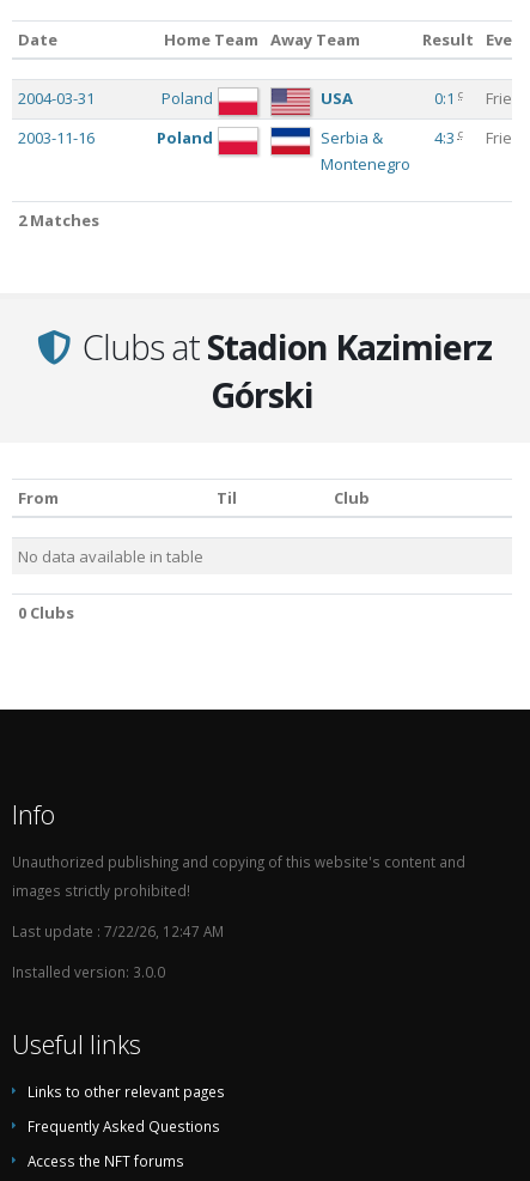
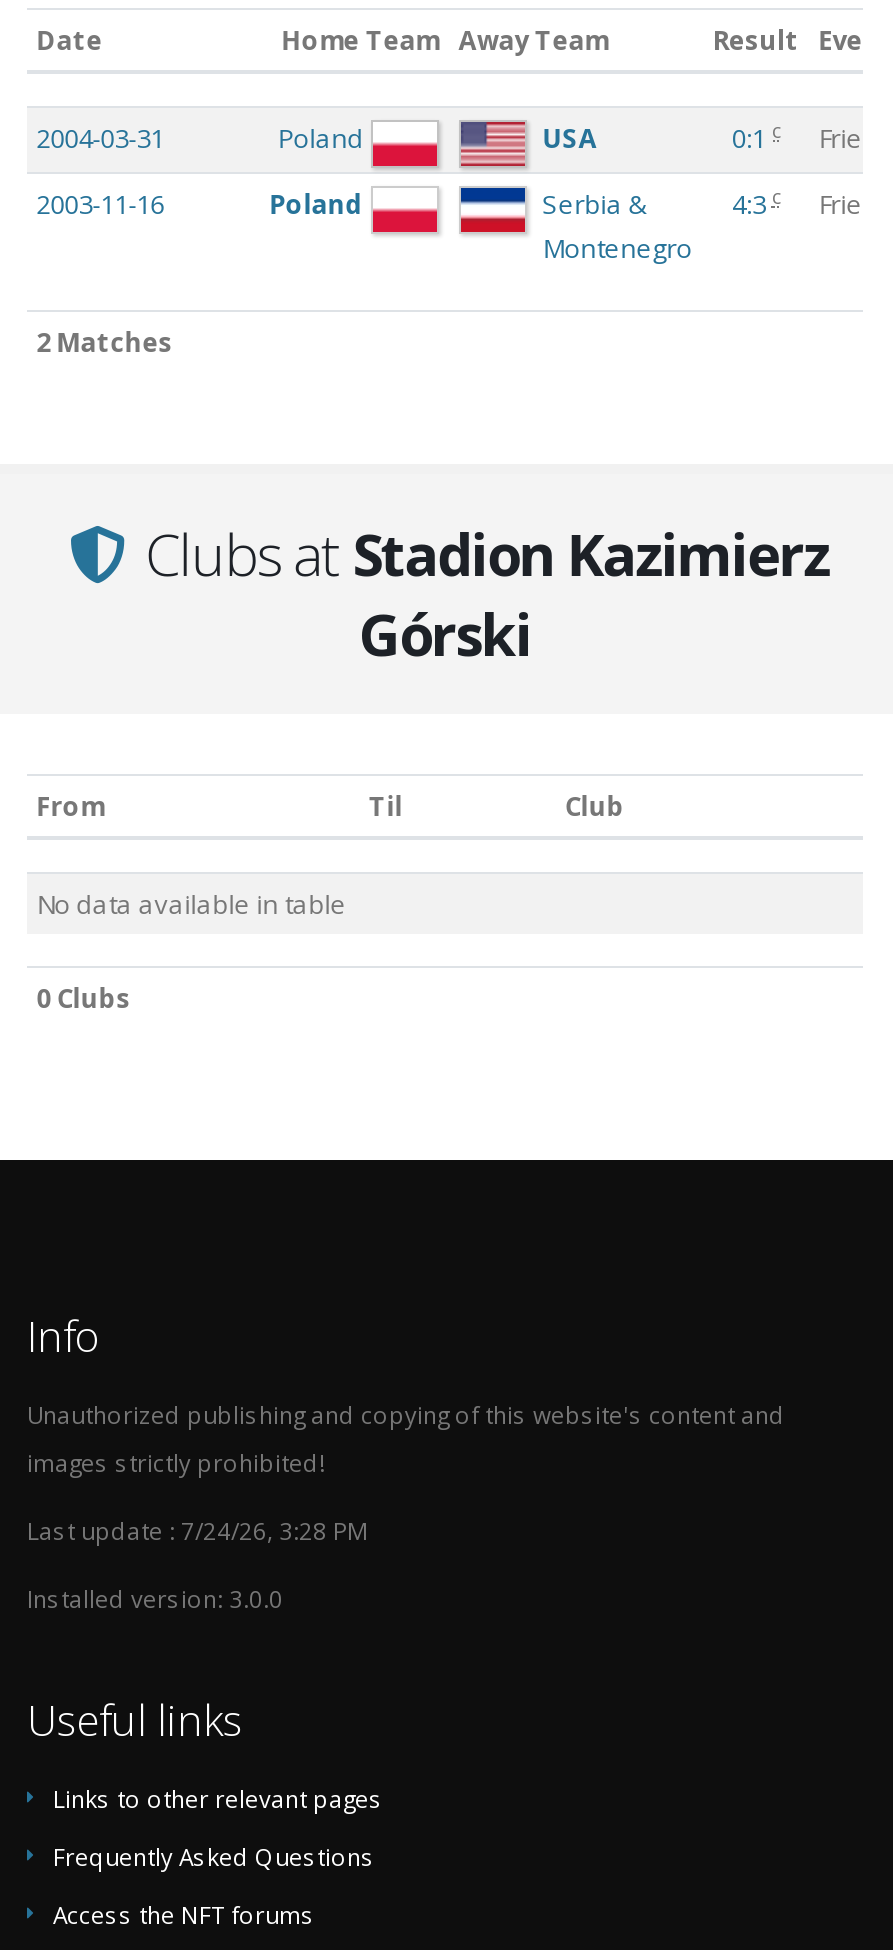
[12,921,224,940] Last update : 7/22/26, 12:47 AM -> [27,1514,367,1546] Last update : 7/24/26, 3:28 PM

